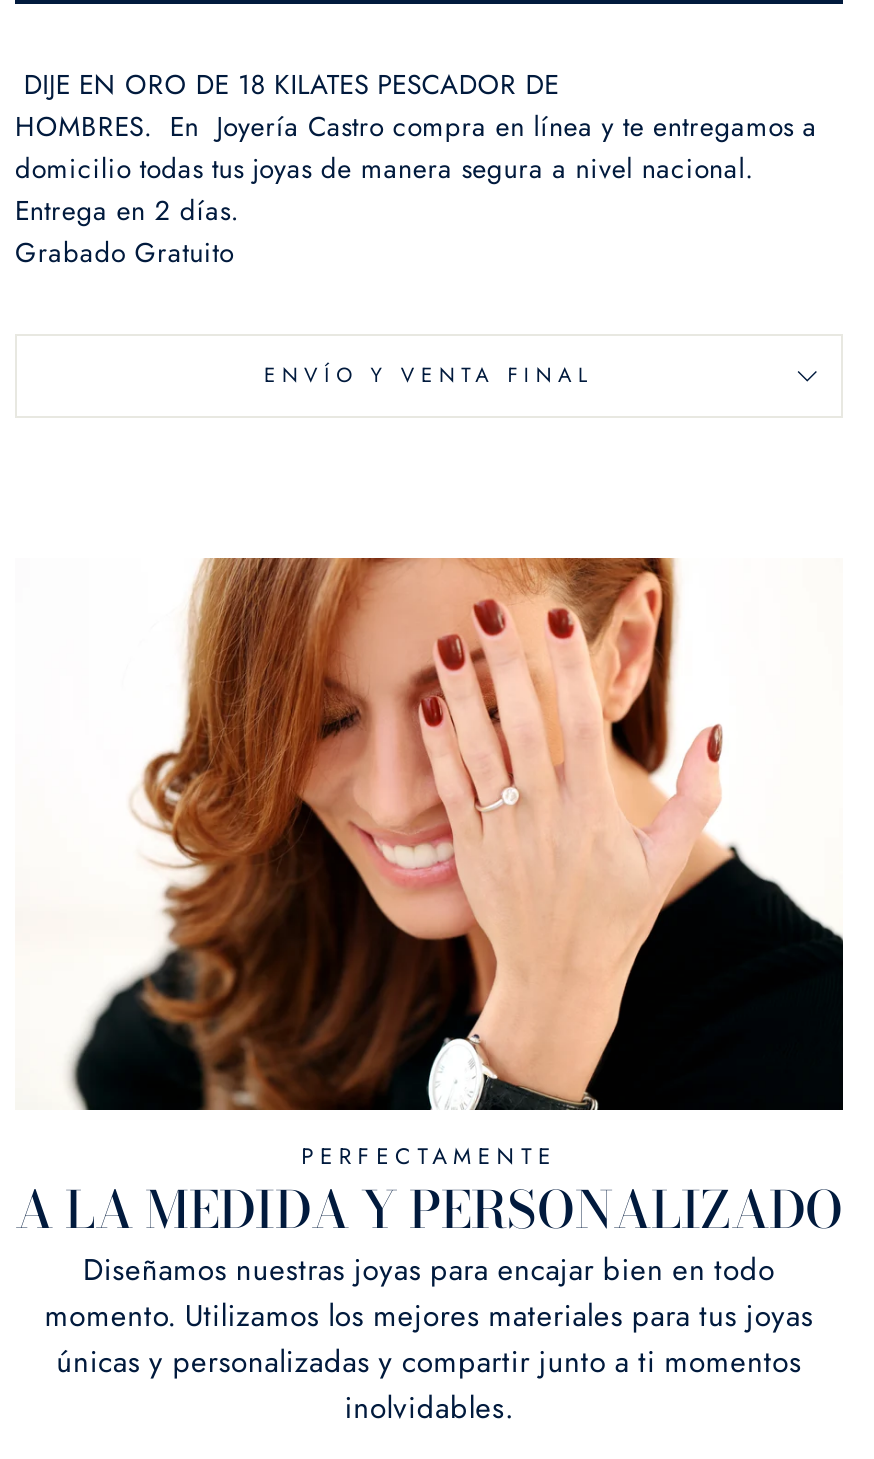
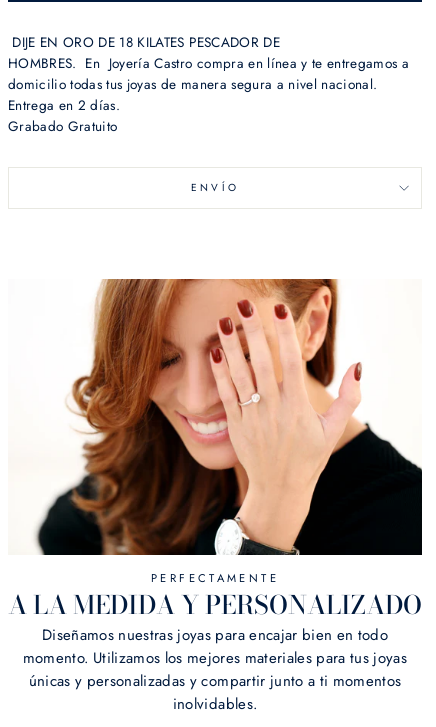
[264,360,594,390] ENVÍO Y VENTA FINAL -> [191,180,239,195] ENVÍO

